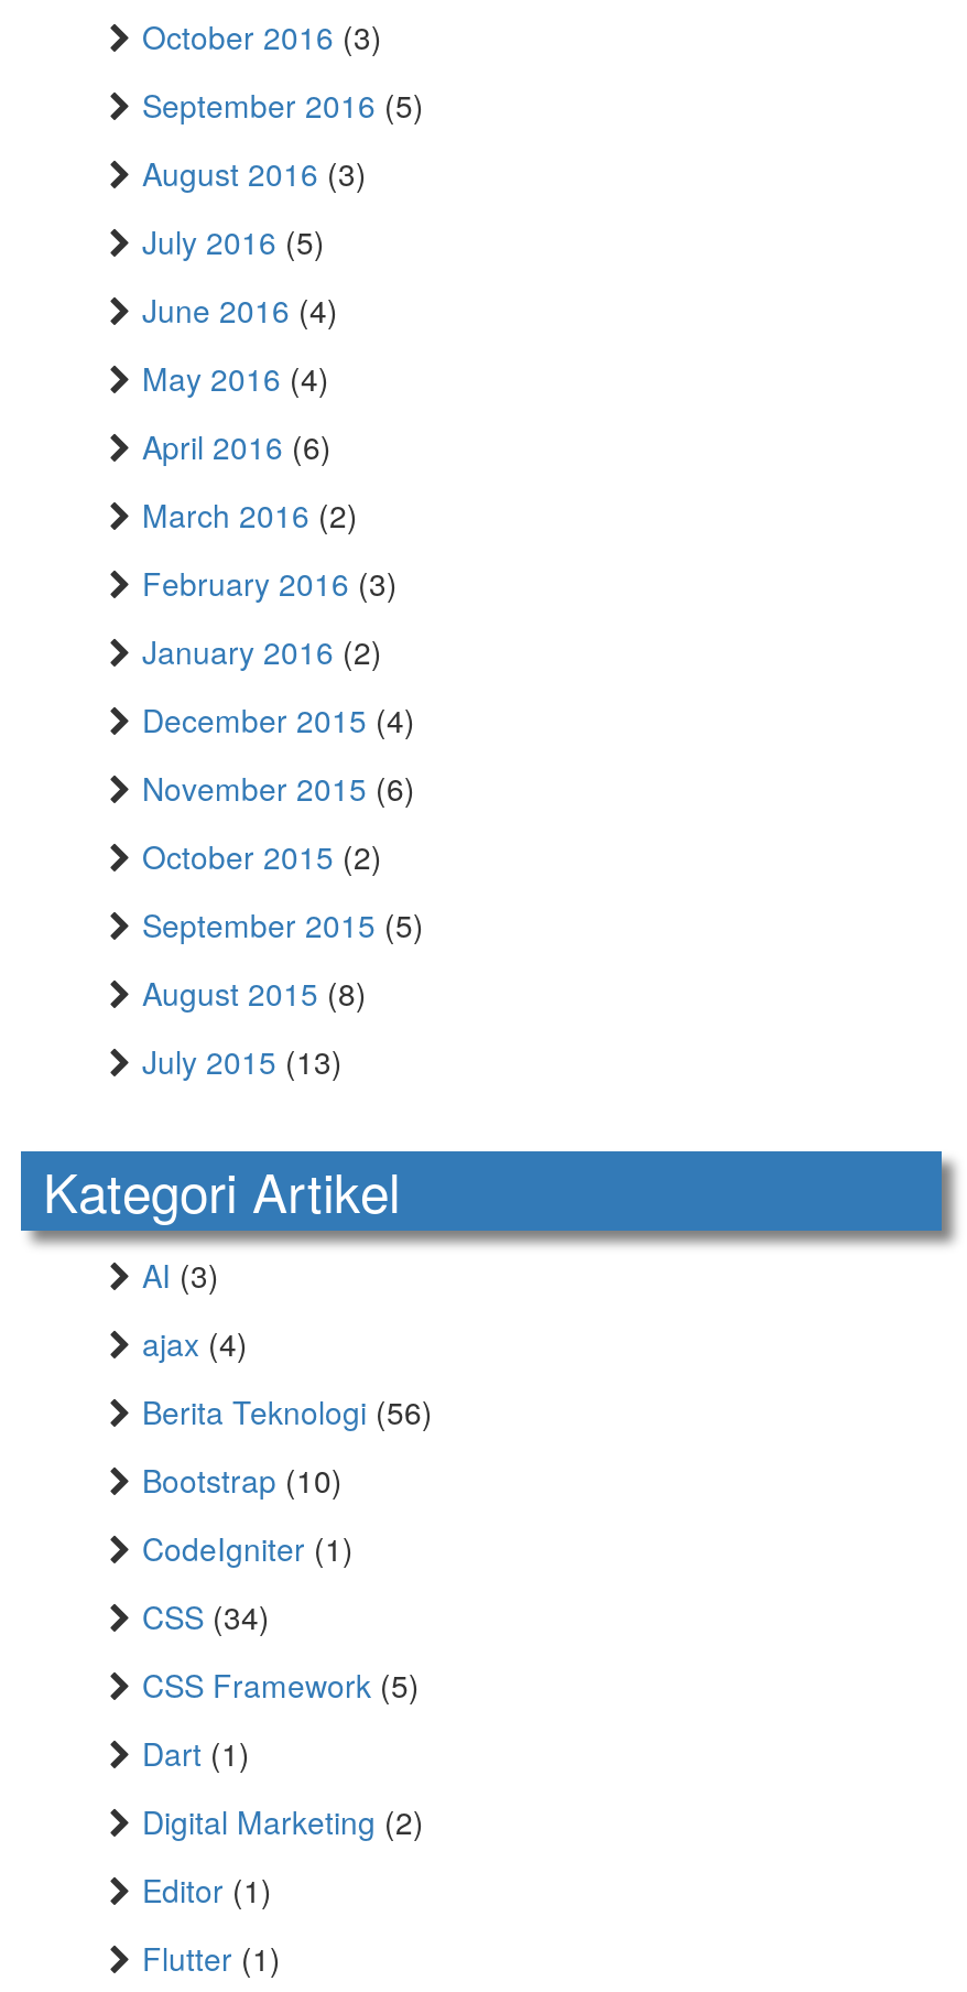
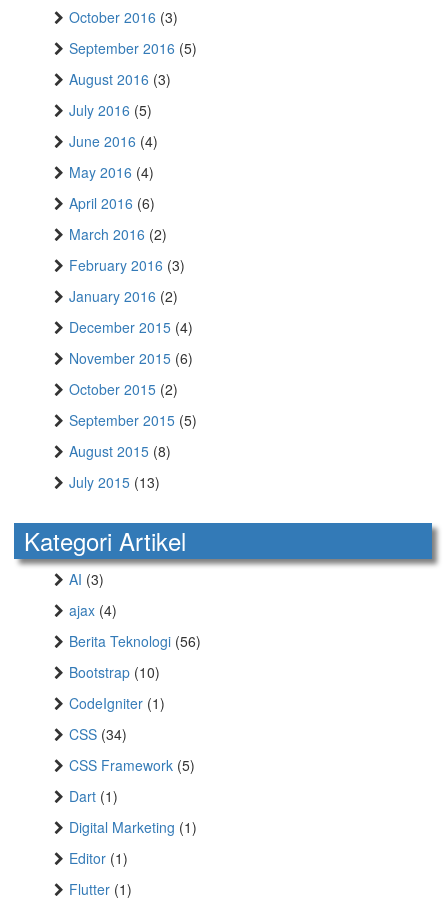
[142,1799,424,1843] Digital Marketing (2) -> [69,817,197,837] Digital Marketing (1)

